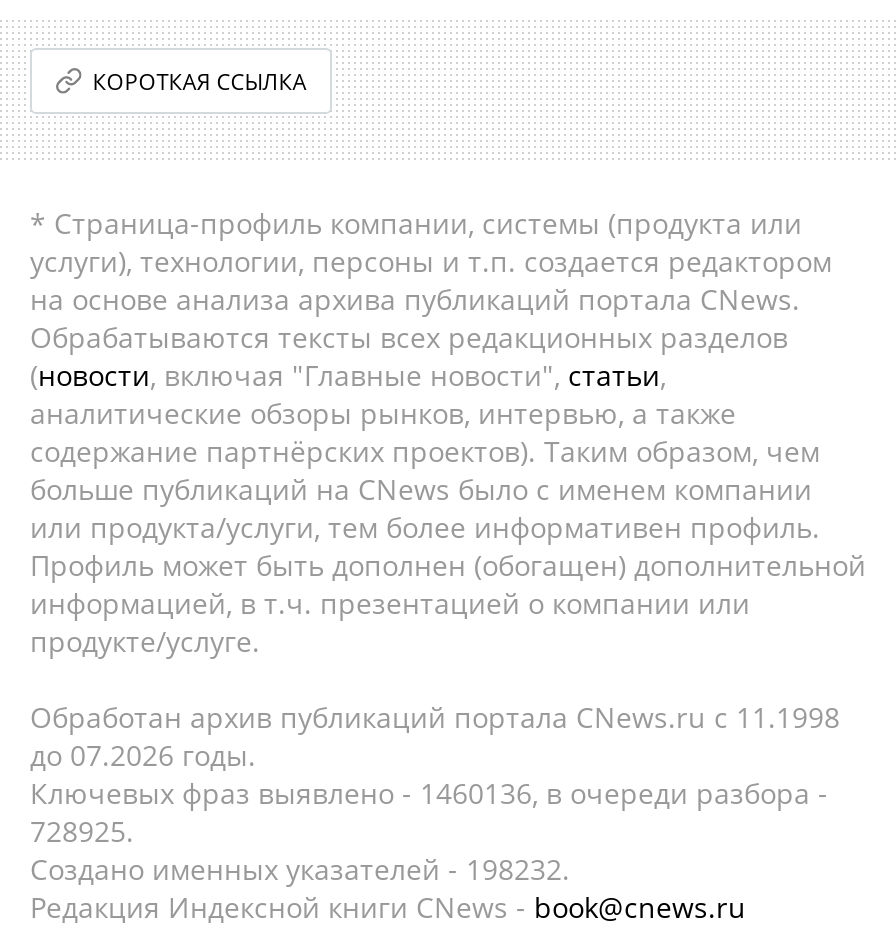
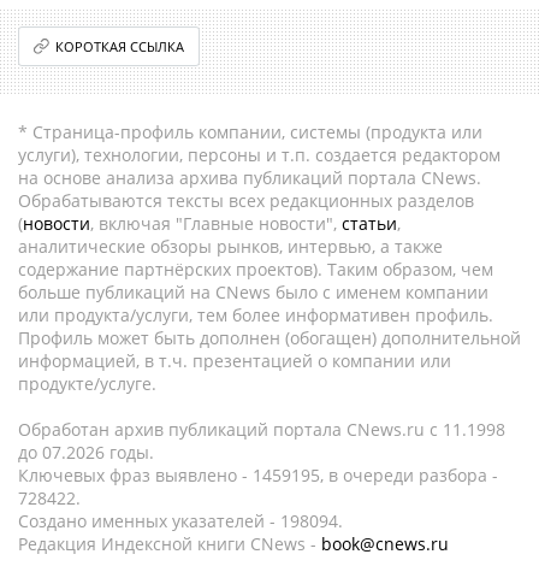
[30,774,828,812] Ключевых фраз выявлено - 1460136, в очереди разбора - -> [18,464,498,487] Ключевых фраз выявлено - 1459195, в очереди разбора -
[30,812,134,850] 728925. -> [18,487,81,509] 728422.
[30,850,570,888] Создано именных указателей - 198232. -> [18,509,343,532] Создано именных указателей - 198094.

